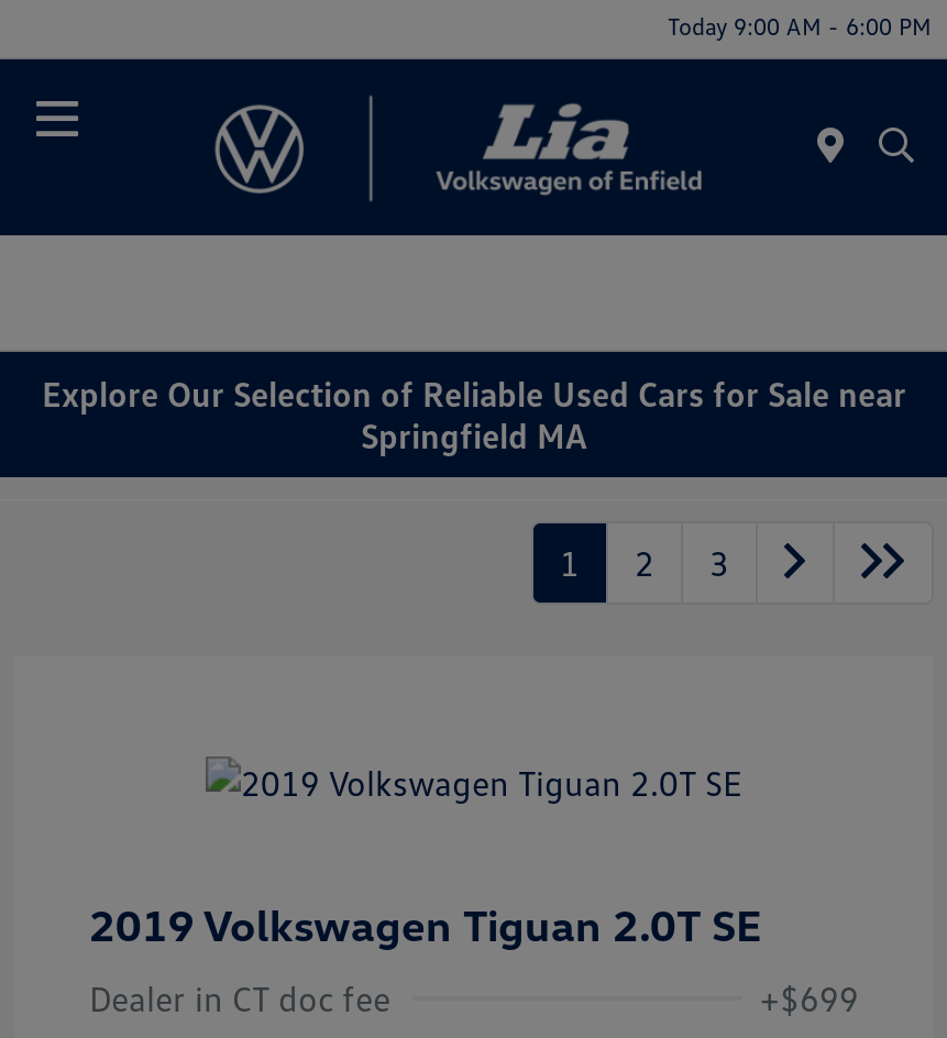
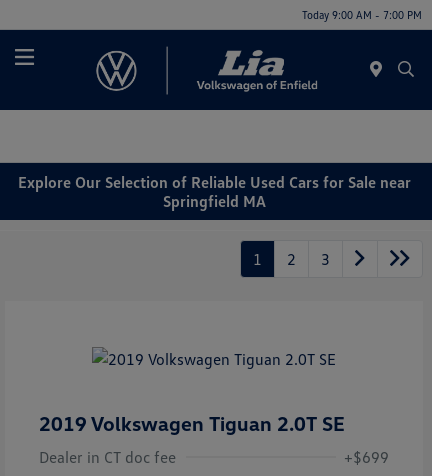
[668,10,932,38] Today 9:00 AM - 6:00 PM -> [302,7,422,20] Today 9:00 AM - 7:00 PM

